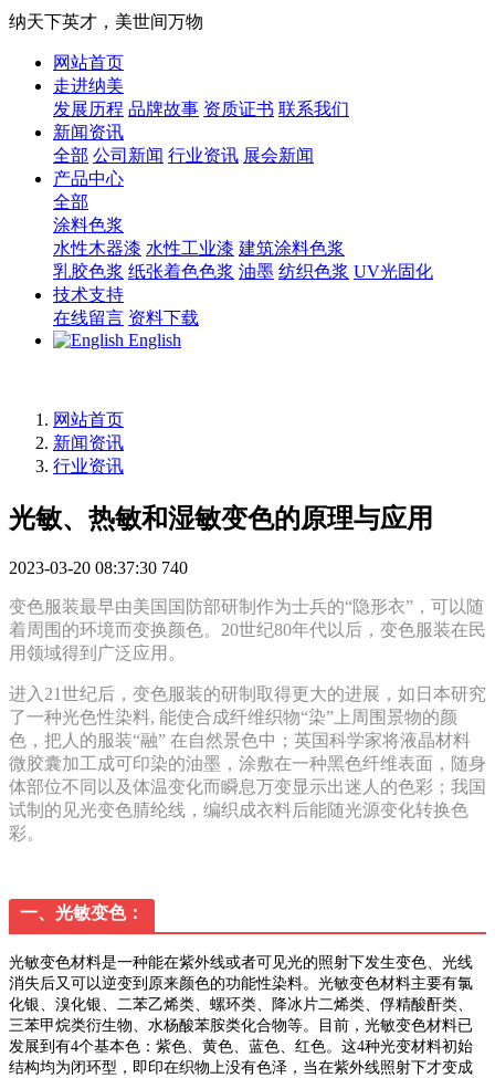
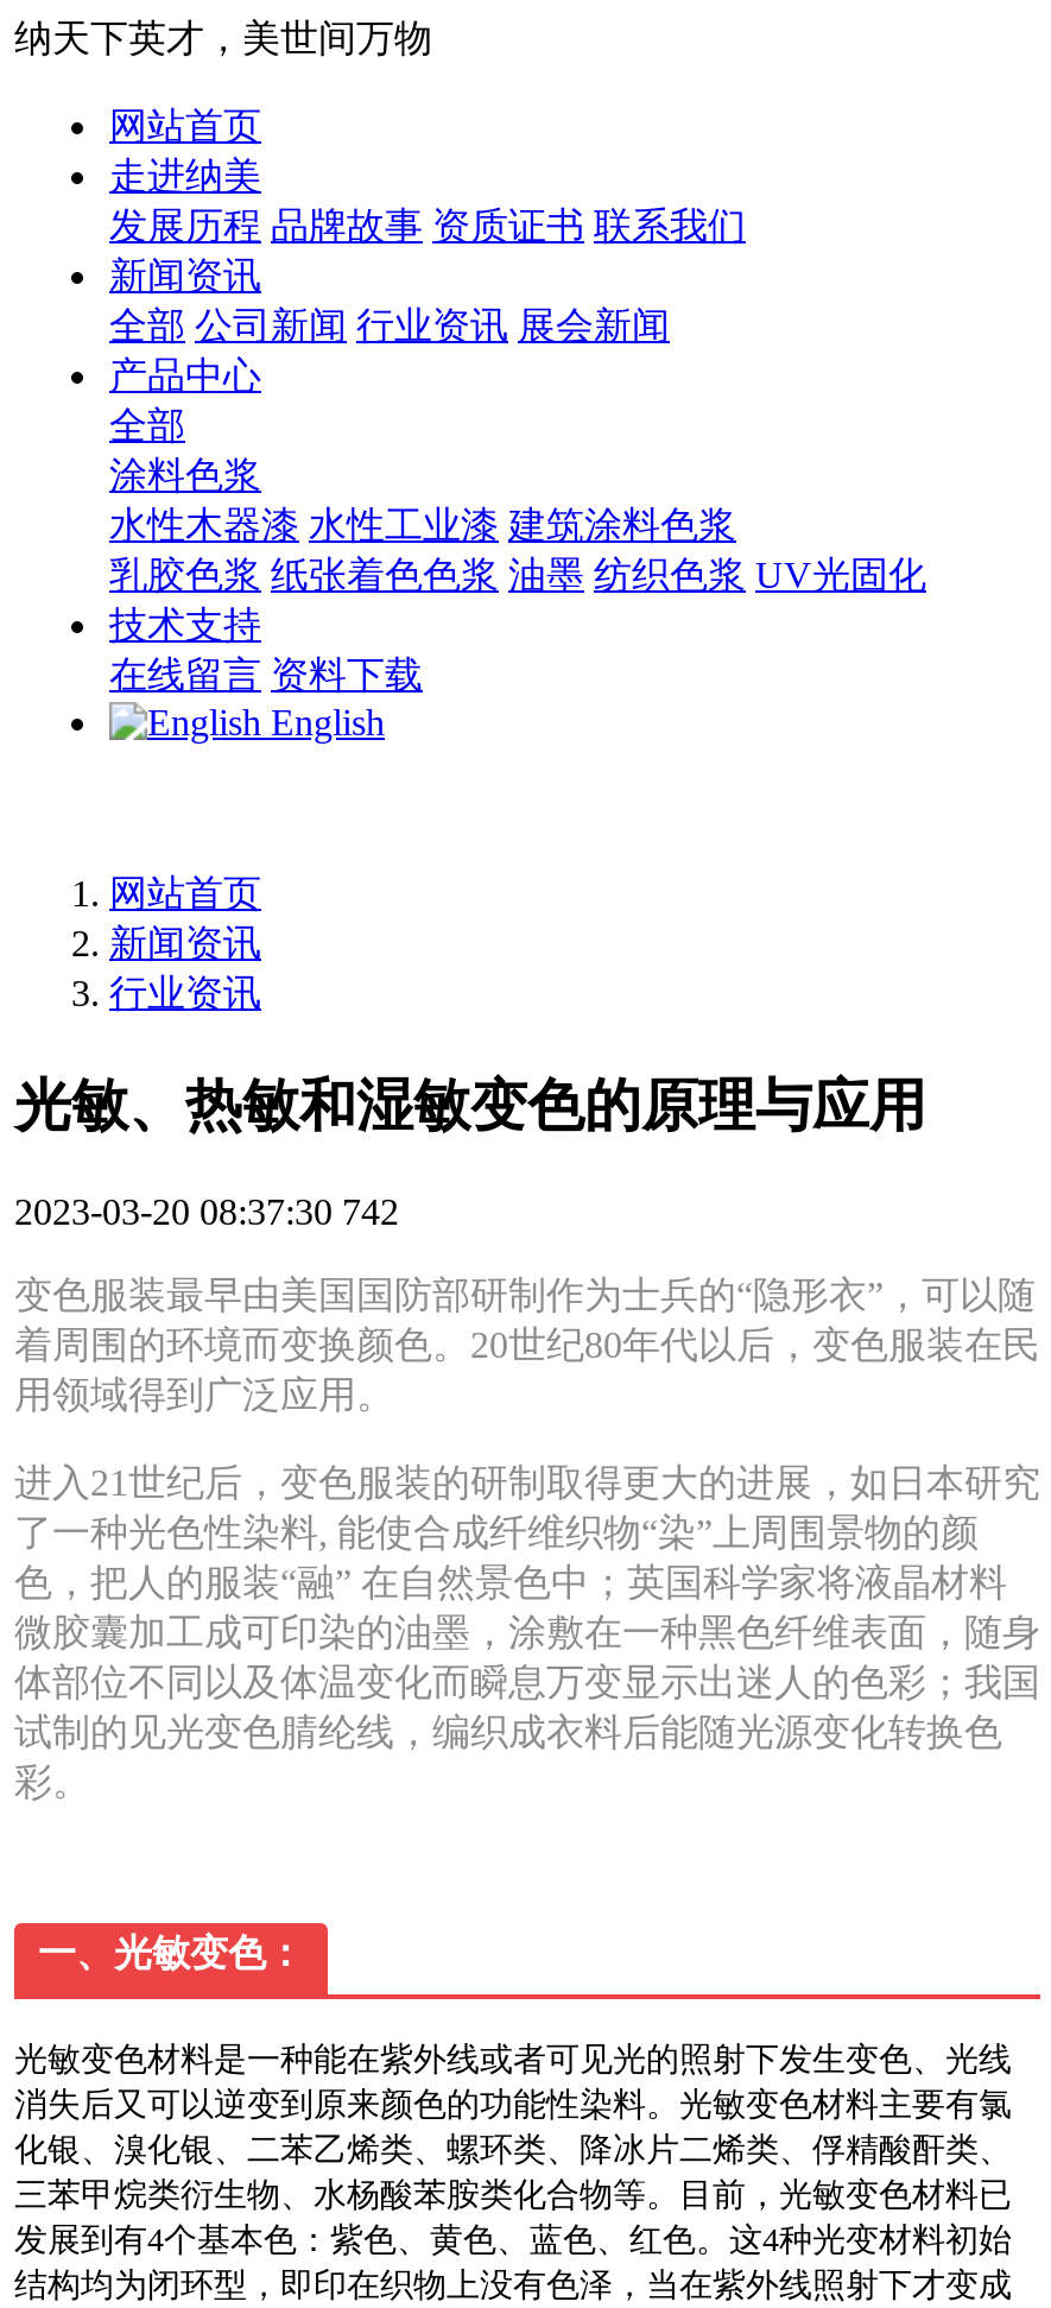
[9,558,188,577] 2023-03-20 08:37:30 740 -> [14,1190,399,1231] 2023-03-20 08:37:30 742

